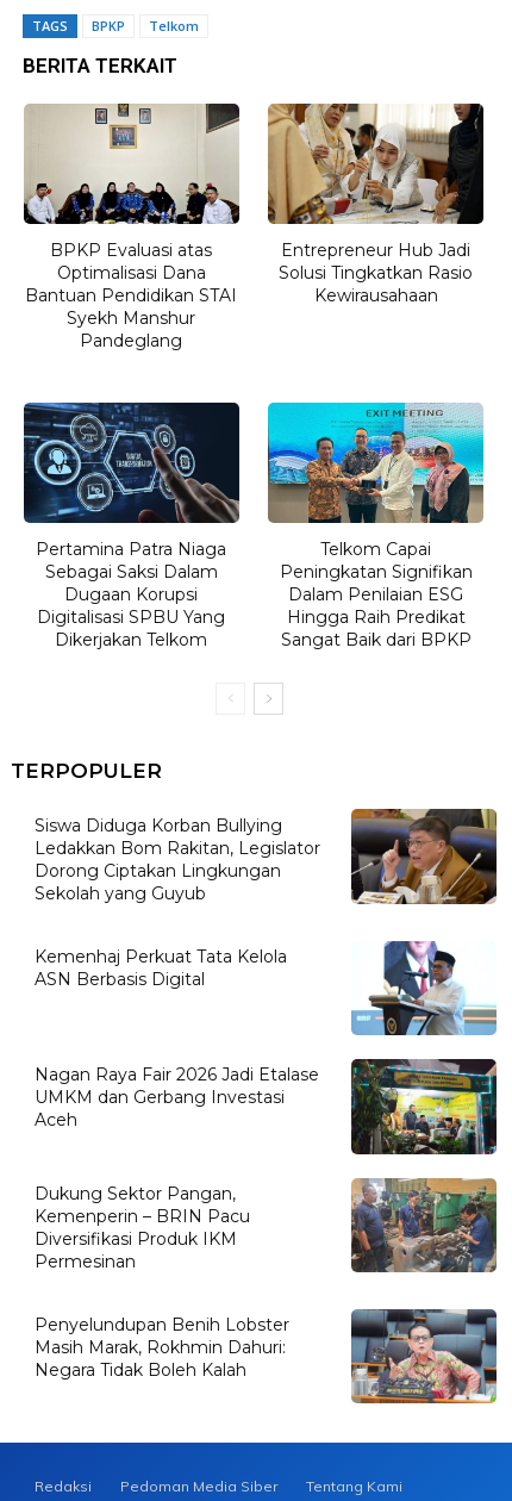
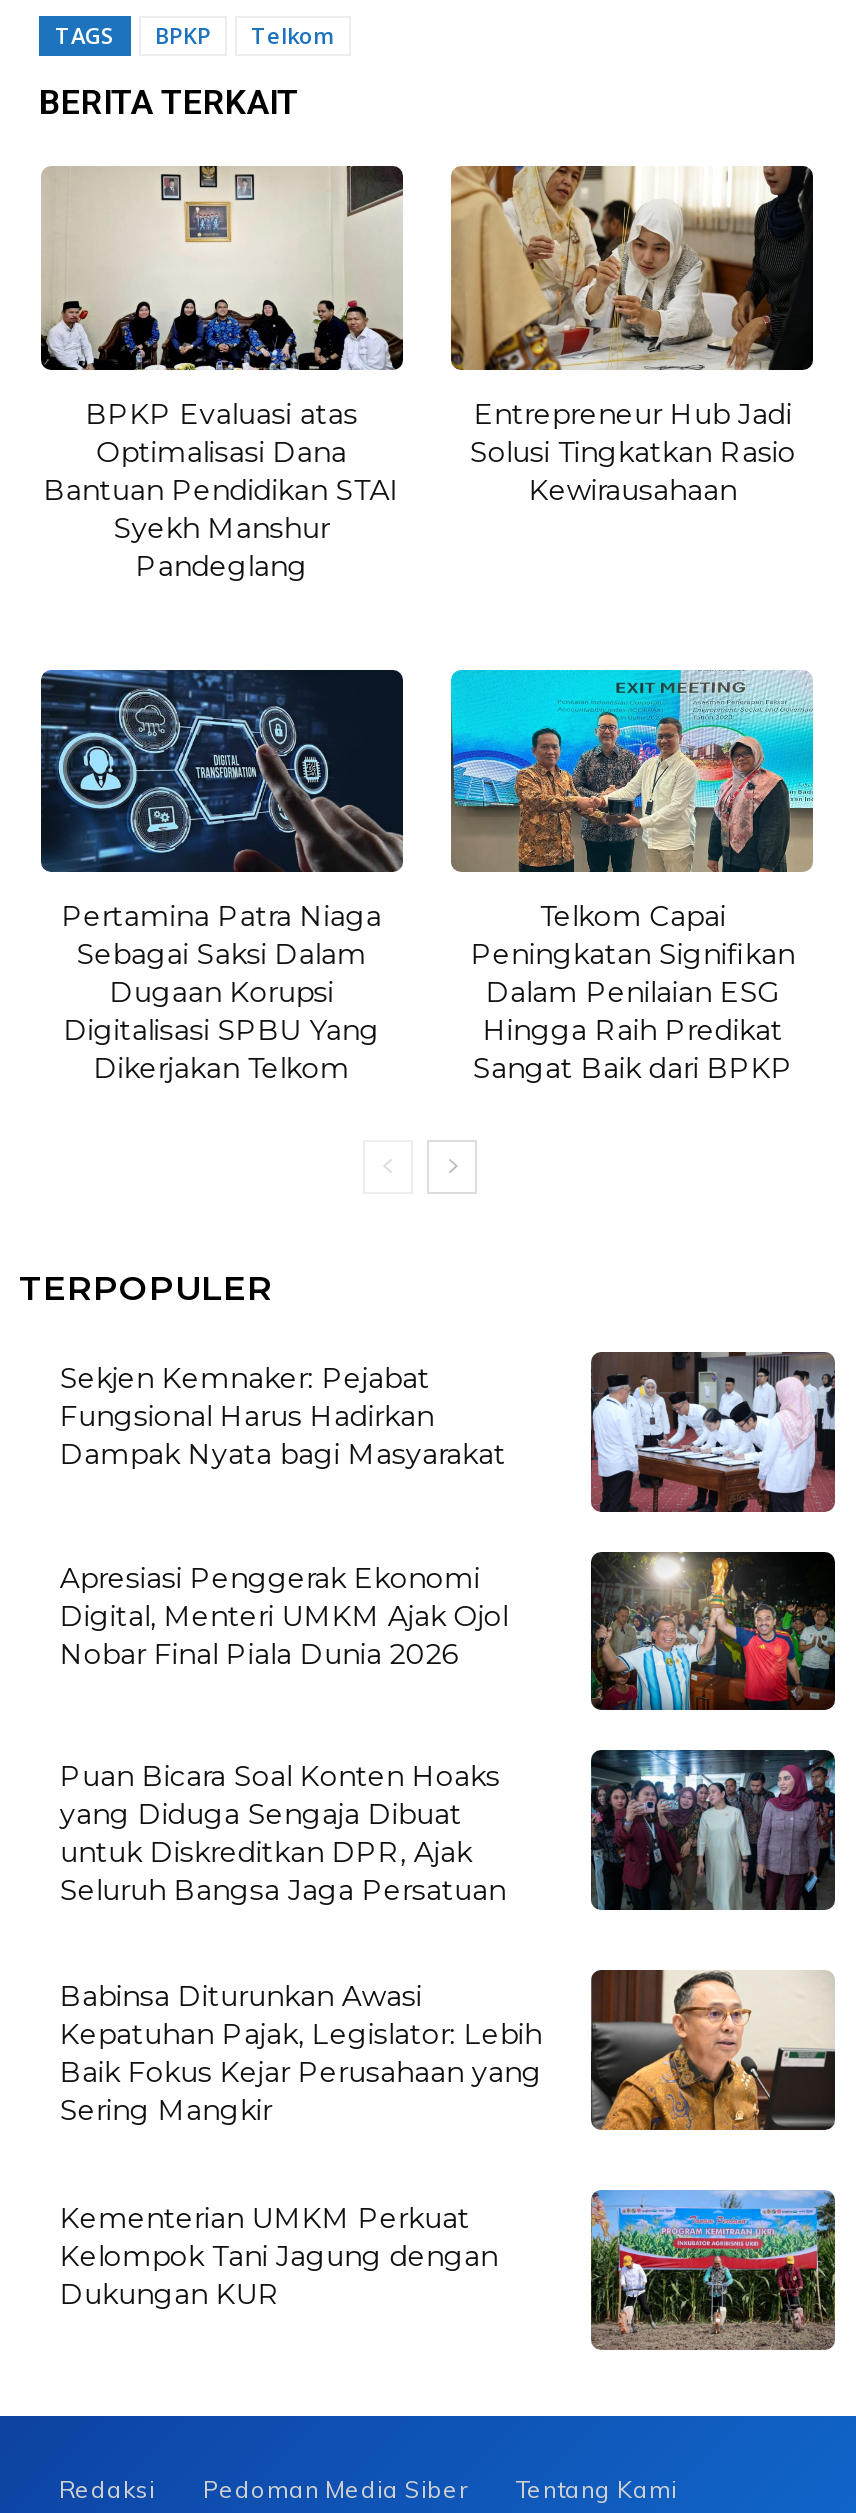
[35,814,321,904] Siswa Diduga Korban Bullying | Ledakkan Bom Rakitan, Legislator | Dorong Ciptakan Lingkungan | Sekolah yang Guyub -> [60,1360,506,1472] Sekjen Kemnaker: Pejabat | Fungsional Harus Hadirkan | Dampak Nyata bagi Masyarakat
[350,808,498,905] [image] -> [589,1351,837,1515] [image]
[350,928,498,1036] [image] -> [589,1549,837,1731] [image]
[35,946,287,990] Kemenhaj Perkuat Tata Kelola | ASN Berbasis Digital -> [60,1559,508,1671] Apresiasi Penggerak Ekonomi | Digital, Menteri UMKM Ajak Ojol | Nobar Final Piala Dunia 2026
[350,1046,498,1156] [image] -> [589,1747,837,1931] [image]
[35,1064,320,1131] Nagan Raya Fair 2026 Jadi Etalase | UMKM dan Gerbang Investasi | Aceh -> [60,1758,506,1908] Puan Bicara Soal Konten Hoaks | yang Diduga Sengaja Dibuat | untuk Diskreditkan DPR, Ajak | Seluruh Bangsa Jaga Persatuan
[35,1183,251,1272] Dukung Sektor Pangan, | Kemenperin – BRIN Pacu | Diversifikasi Produk IKM | Permesinan -> [60,1979,542,2129] Babinsa Diturunkan Awasi | Kepatuhan Pajak, Legislator: Lebih | Baik Fokus Kejar Perusahaan yang | Sering Mangkir
[350,1178,498,1273] [image] -> [589,1969,835,2133] [image]
[35,1314,290,1381] Penyelundupan Benih Lobster | Masih Marak, Rokhmin Dahuri: | Negara Tidak Boleh Kalah -> [60,2199,498,2311] Kementerian UMKM Perkuat | Kelompok Tani Jagung dengan | Dukungan KUR
[350,1308,498,1405] [image] -> [589,2189,837,2351] [image]

